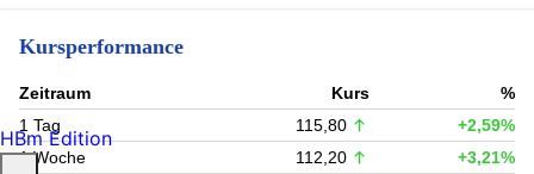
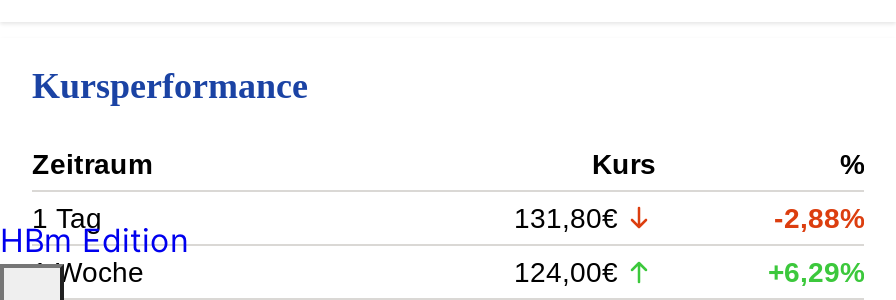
[296,116,347,135] 115,80 -> [514,202,618,234] 131,80€
[458,116,515,135] +2,59% -> [774,202,864,234] -2,88%
[296,148,347,167] 112,20 -> [514,256,618,288] 124,00€
[458,148,515,167] +3,21% -> [768,256,864,288] +6,29%

